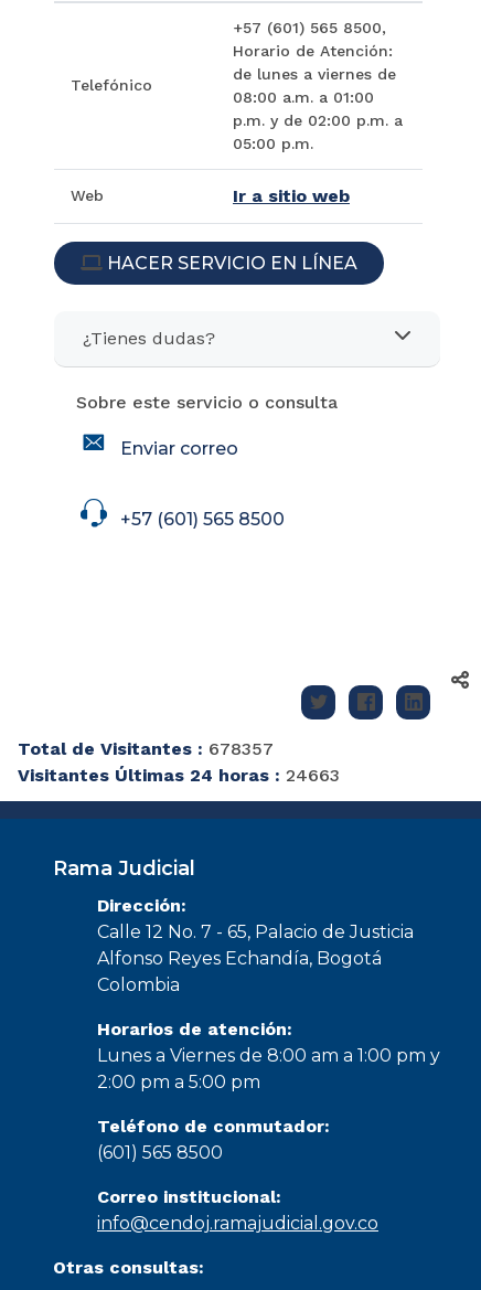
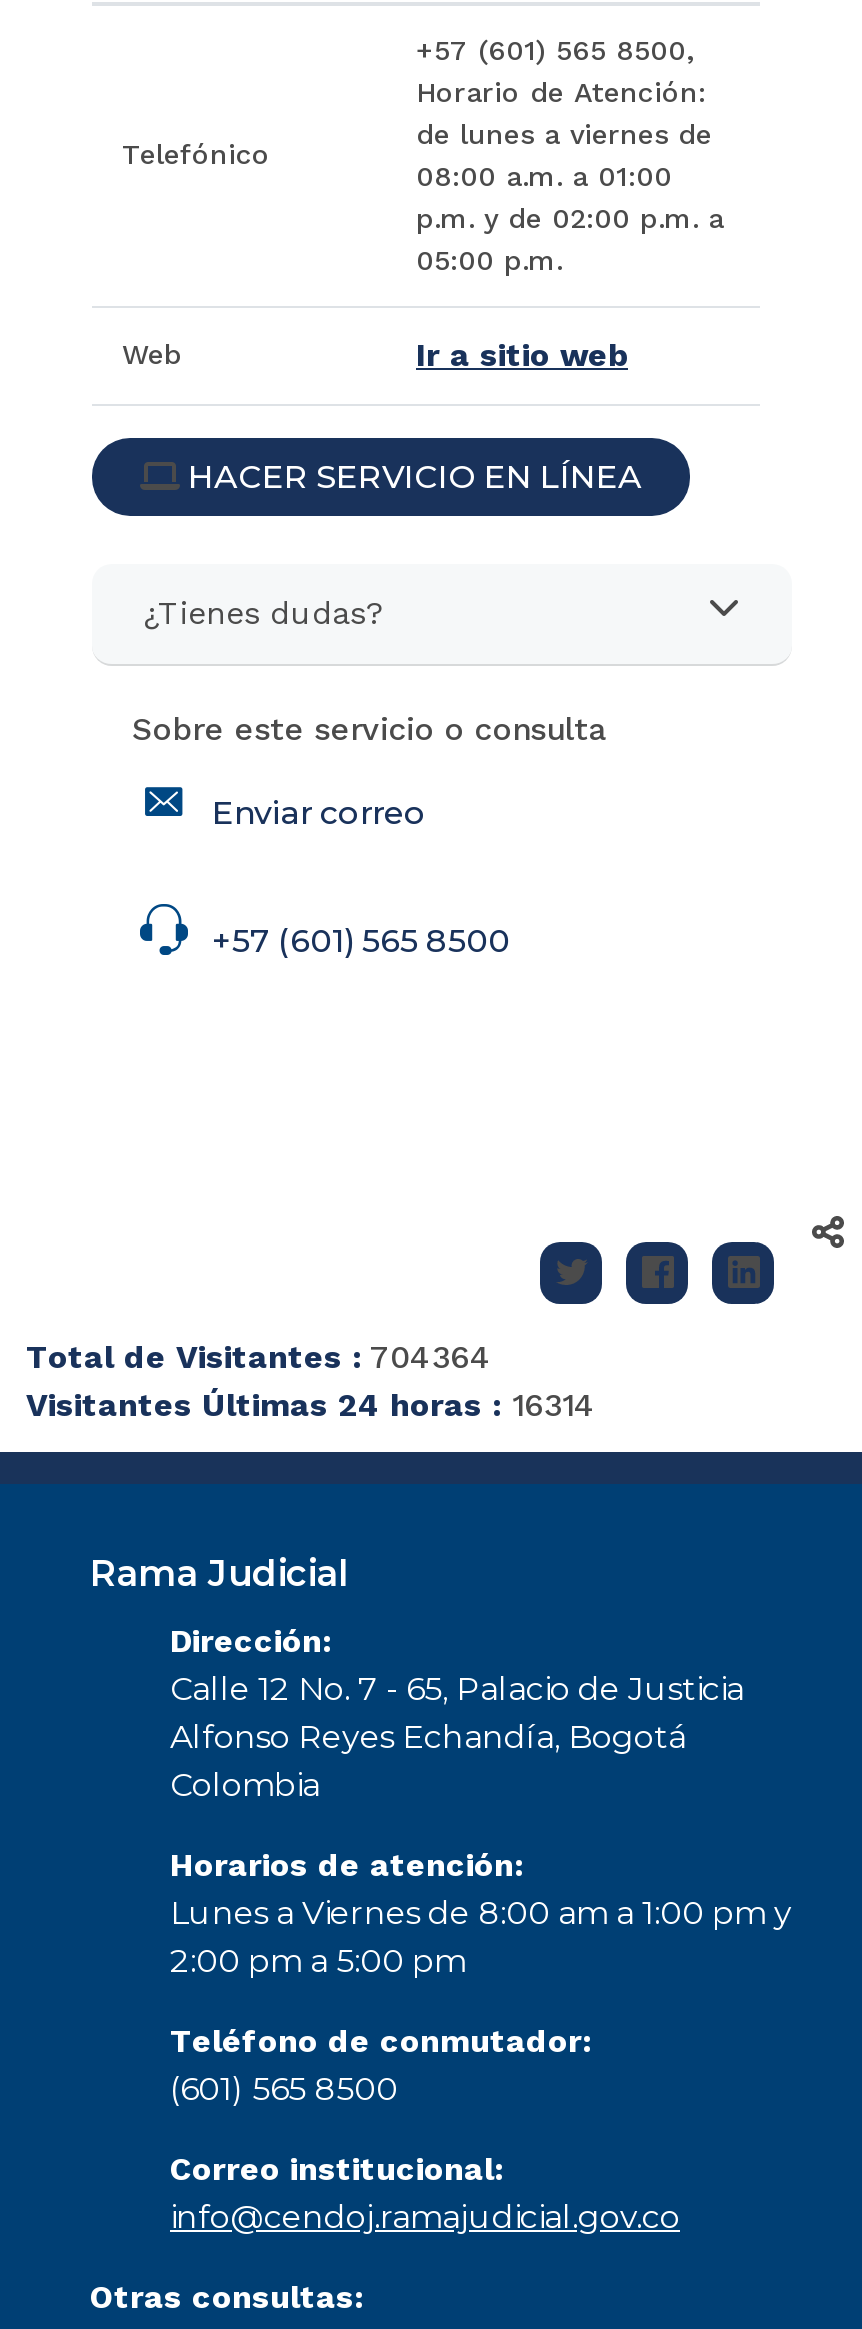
[18,738,274,759] Total de Visitantes : 678357 -> [26,1338,492,1376] Total de Visitantes : 704364
[18,765,340,786] Visitantes Últimas 24 horas : 24663 -> [26,1386,596,1424] Visitantes Últimas 24 horas : 16314

